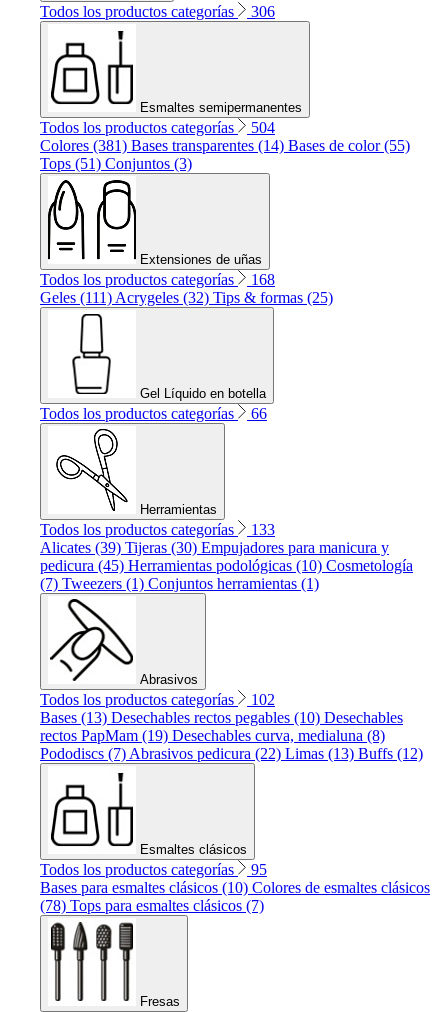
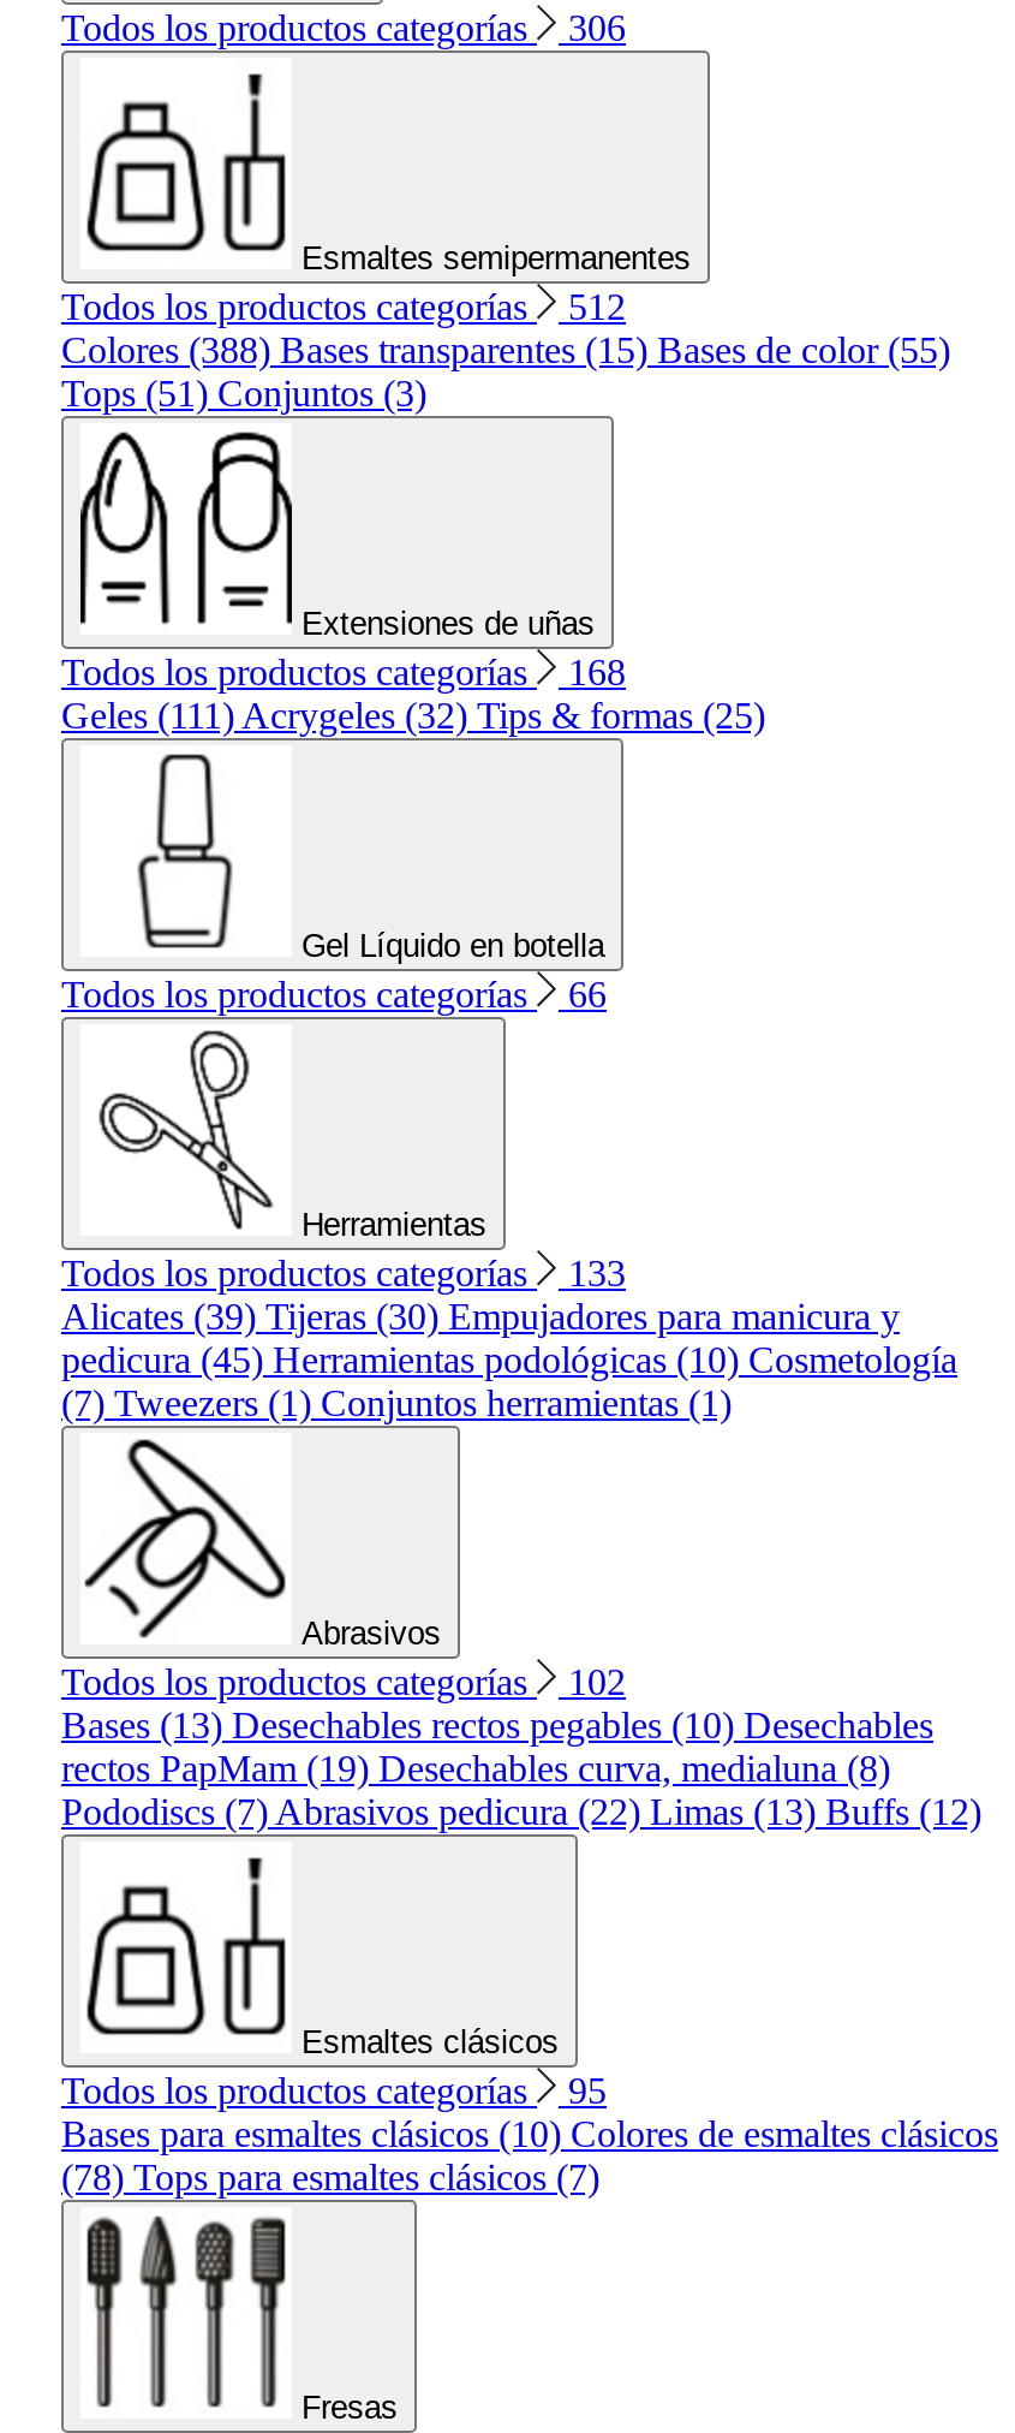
[40,119,275,136] Todos los productos categorías 504 -> [61,286,626,327] Todos los productos categorías 512
[40,137,410,154] Colores (381) Bases transparentes (14) Bases de color (55) -> [61,329,950,370] Colores (388) Bases transparentes (15) Bases de color (55)

